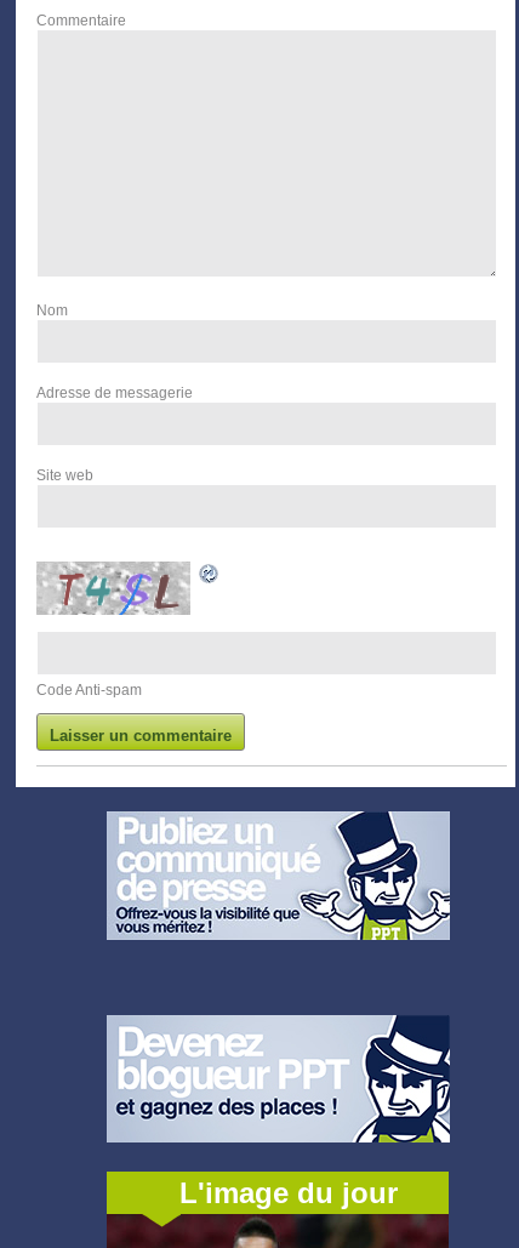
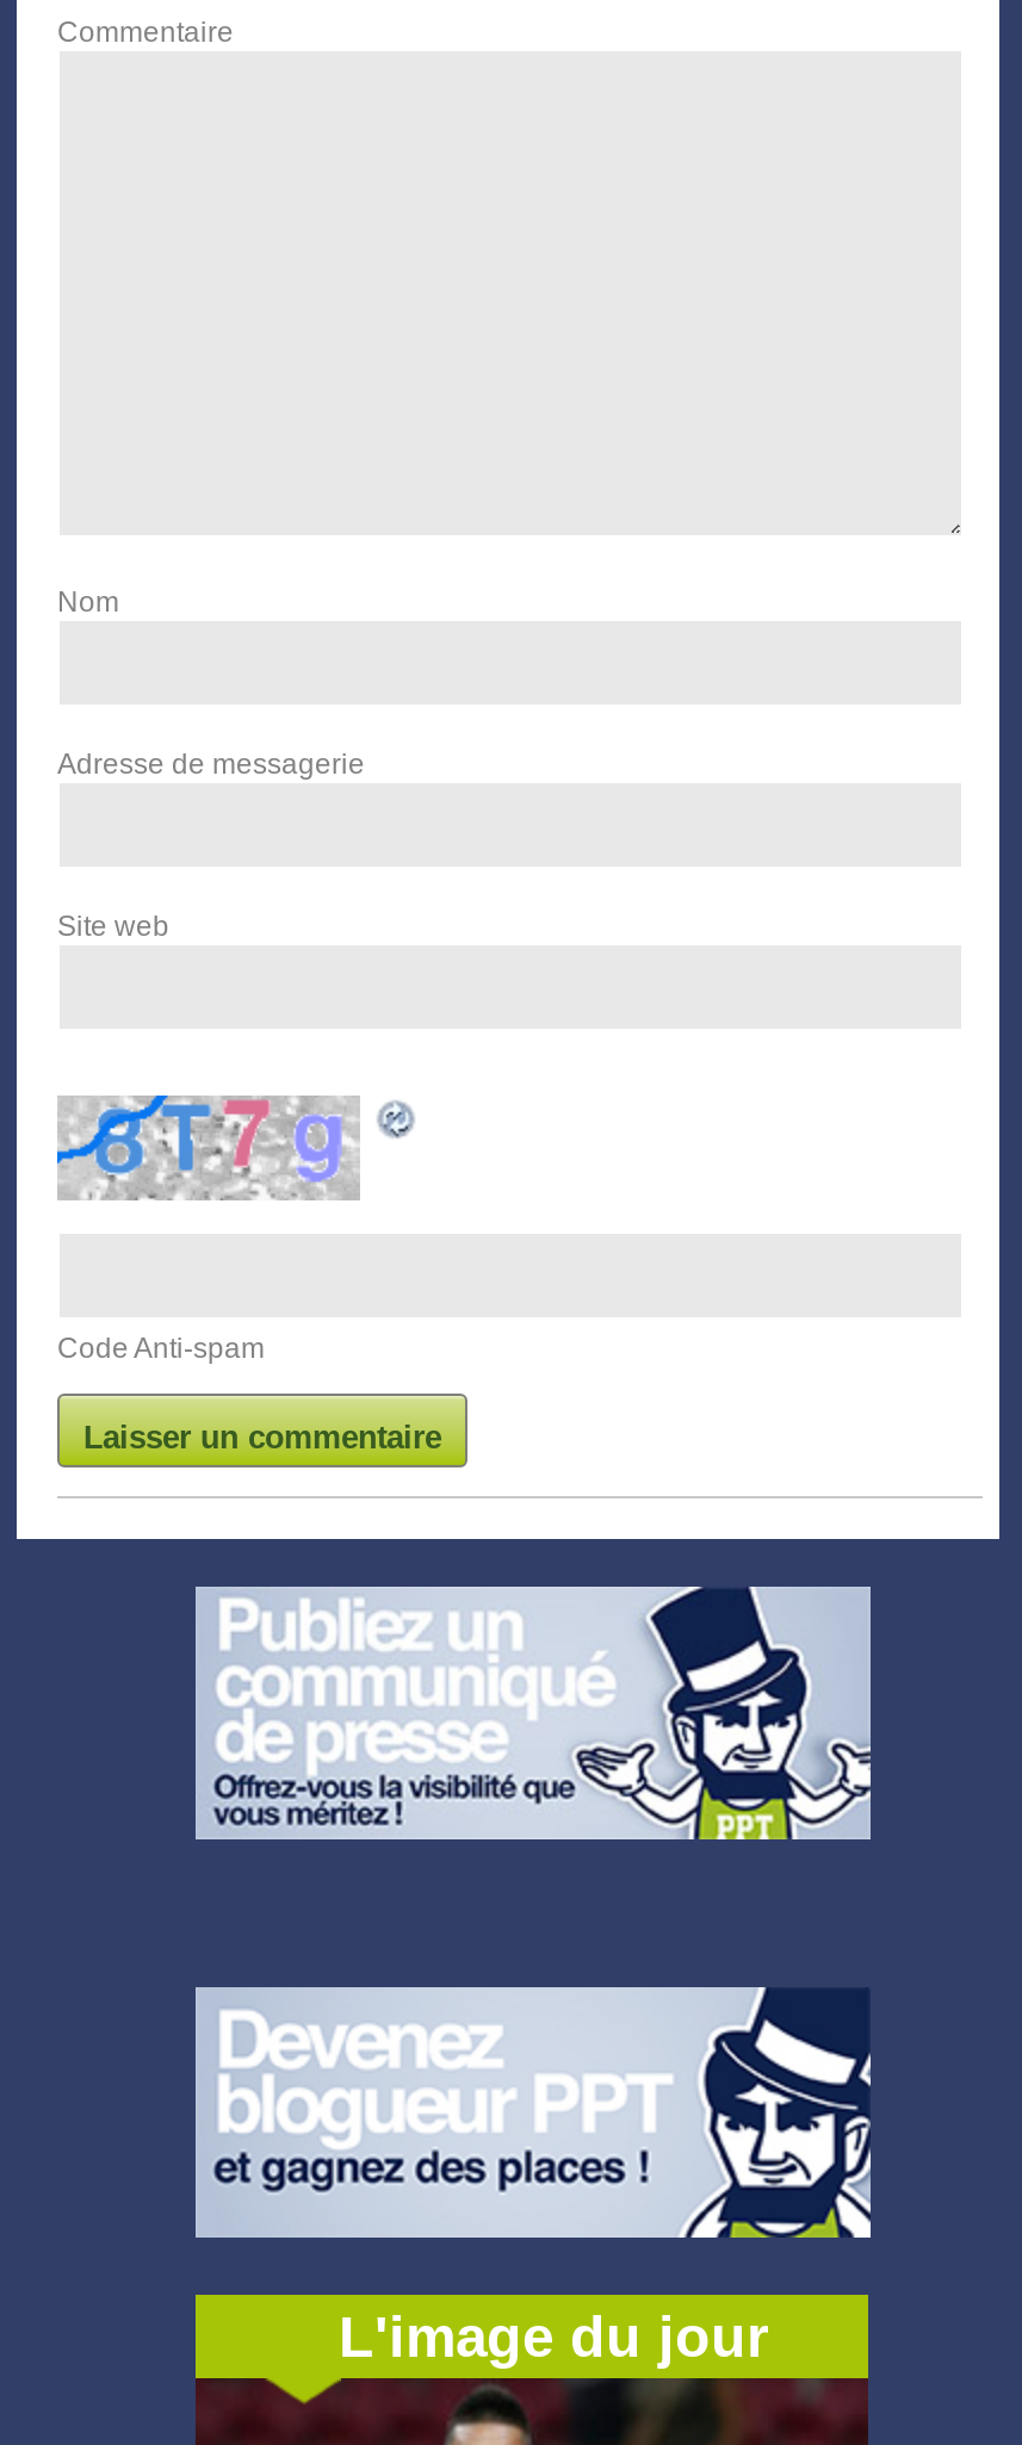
[36,562,181,615] [image] -> [55,1093,341,1200] [image]

